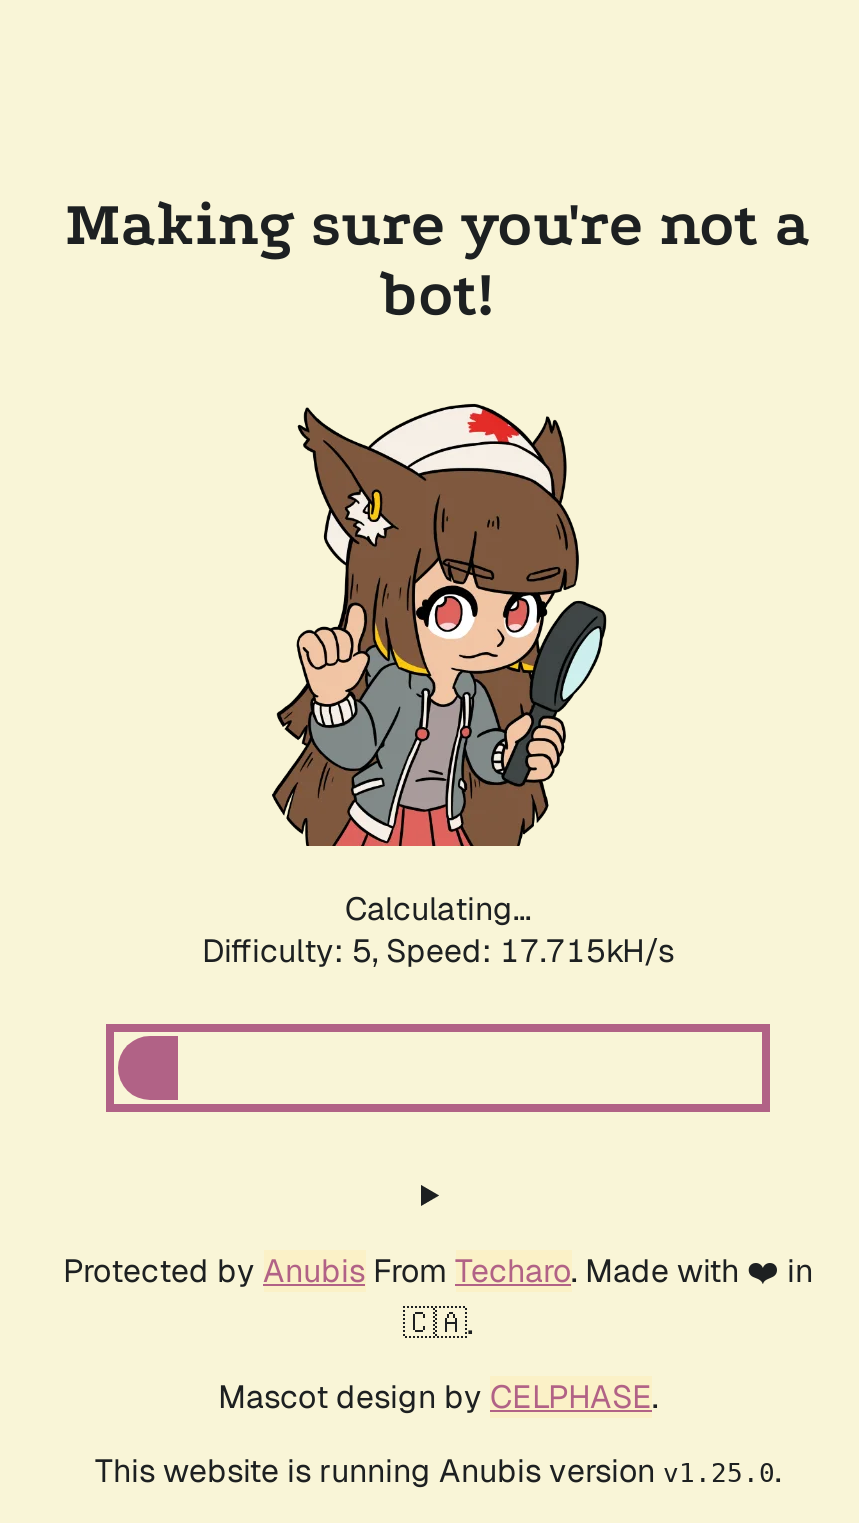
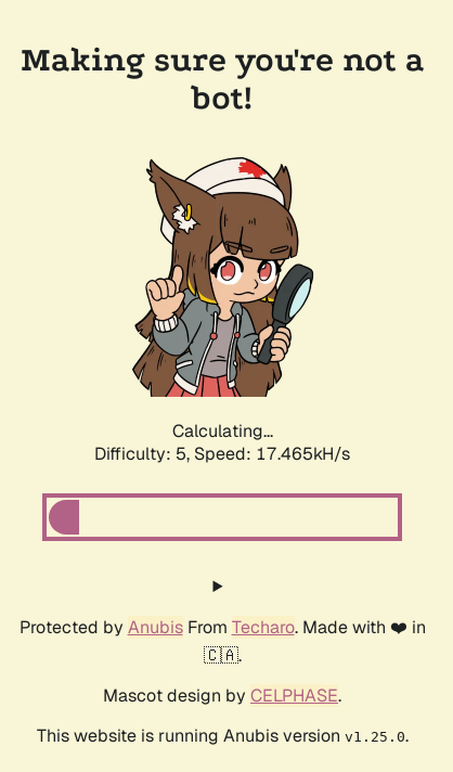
[202,930,674,972] Difficulty: 5, Speed: 17.715kH/s -> [94,442,350,465] Difficulty: 5, Speed: 17.465kH/s

